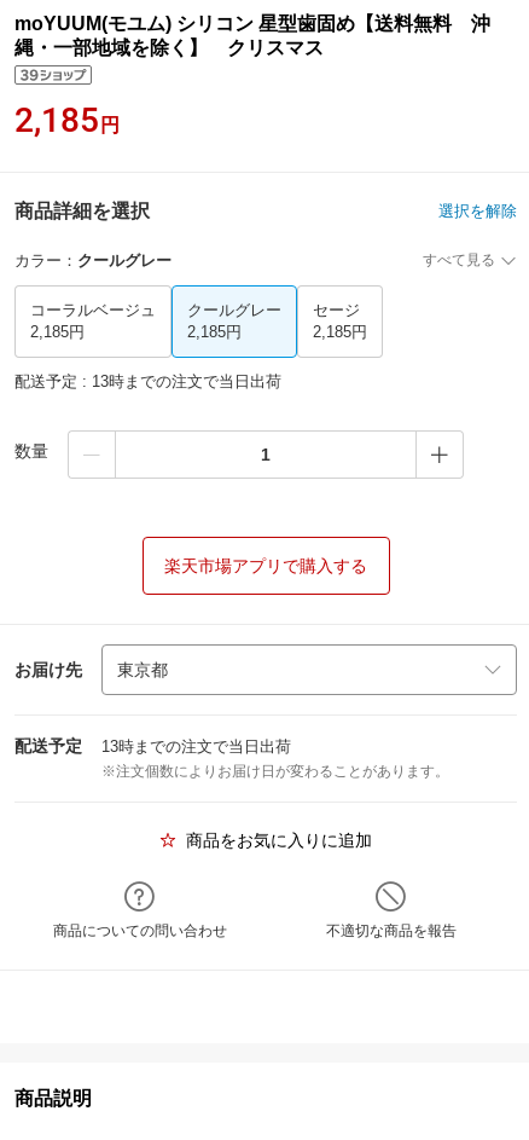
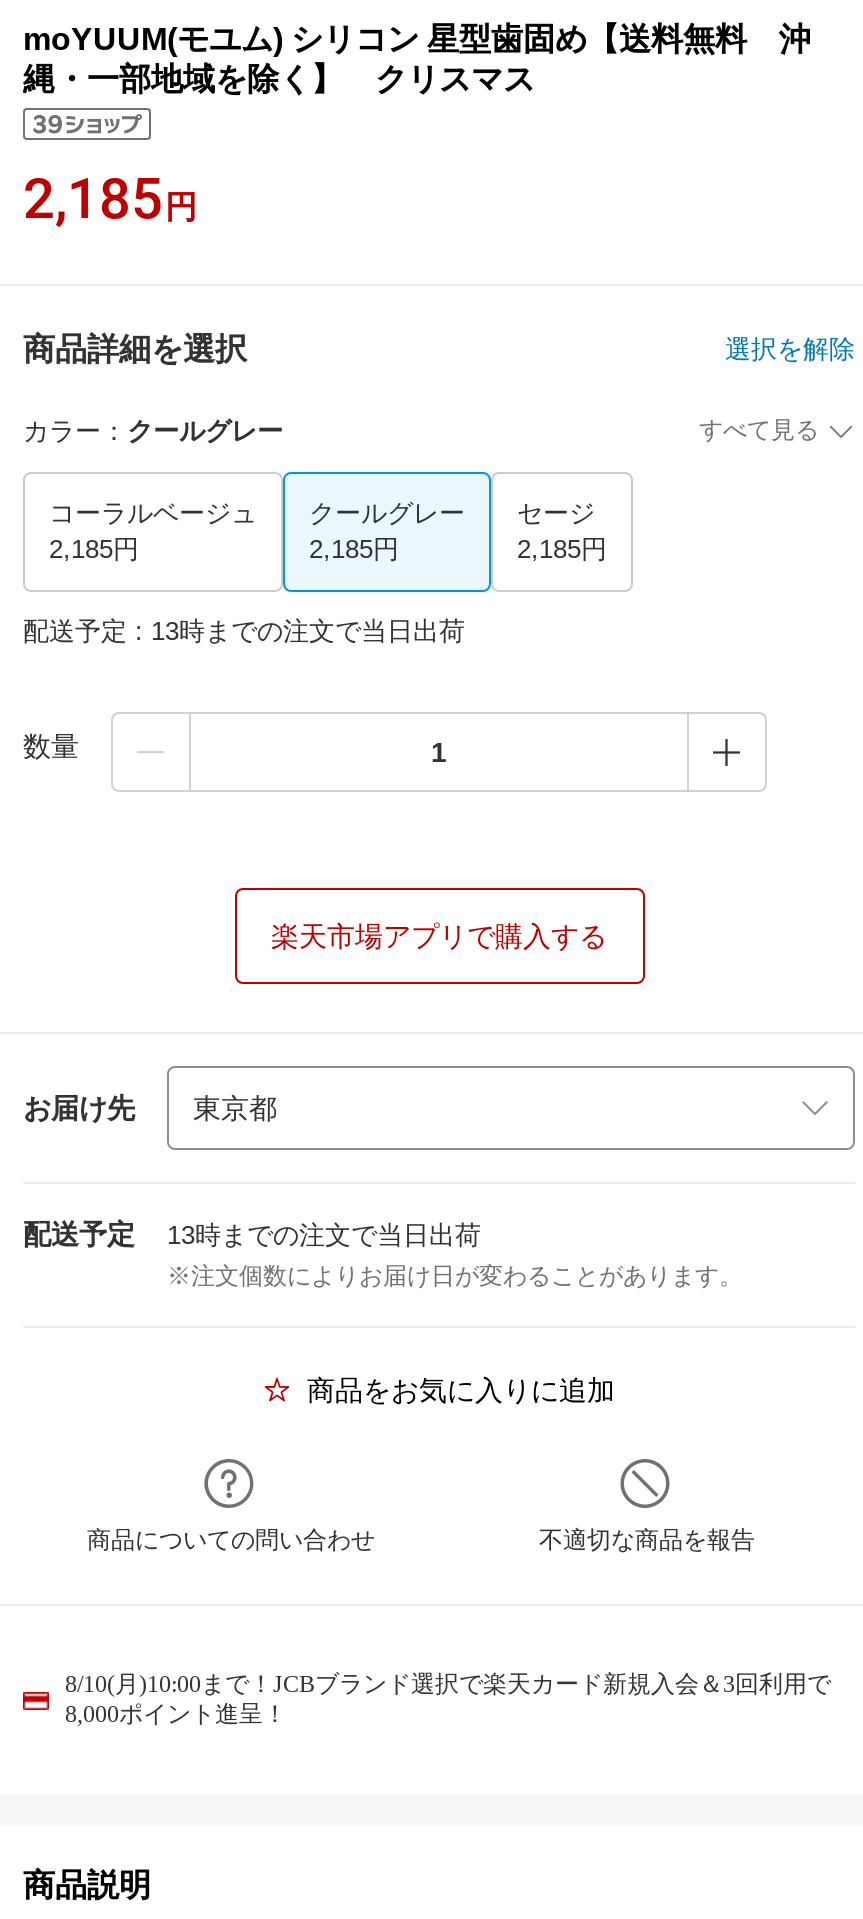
none -> [65,1670,831,1728] 8/10(月)10:00まで！JCBブランド選択で楽天カード新規入会＆3回利用で | 8,000ポイント進呈！

